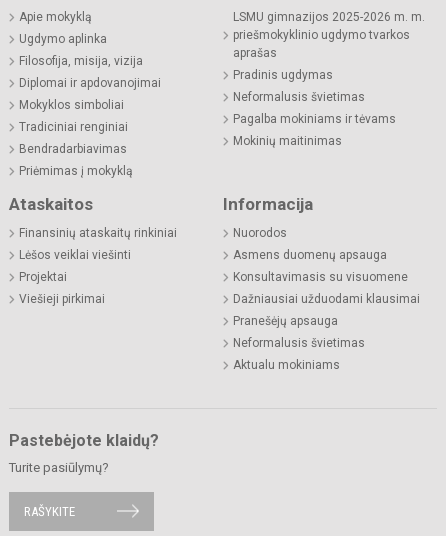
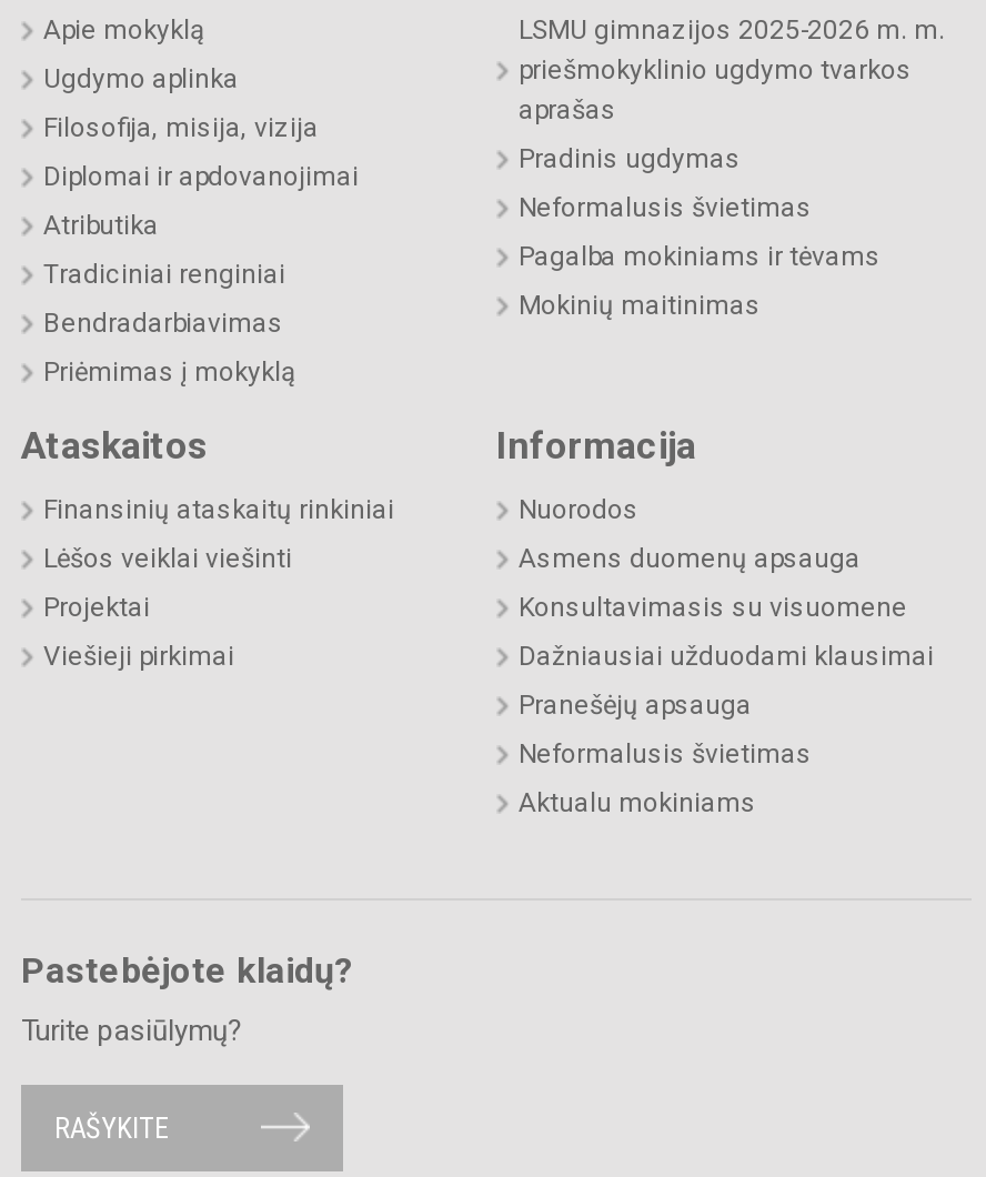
[19,98,124,112] Mokyklos simboliai -> [43,209,159,240] Atributika

